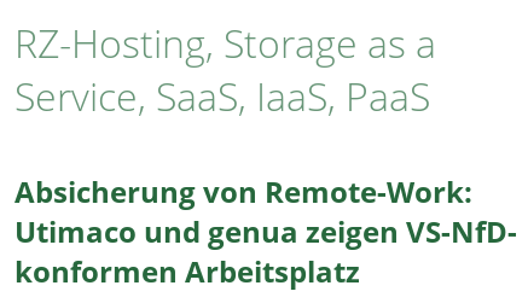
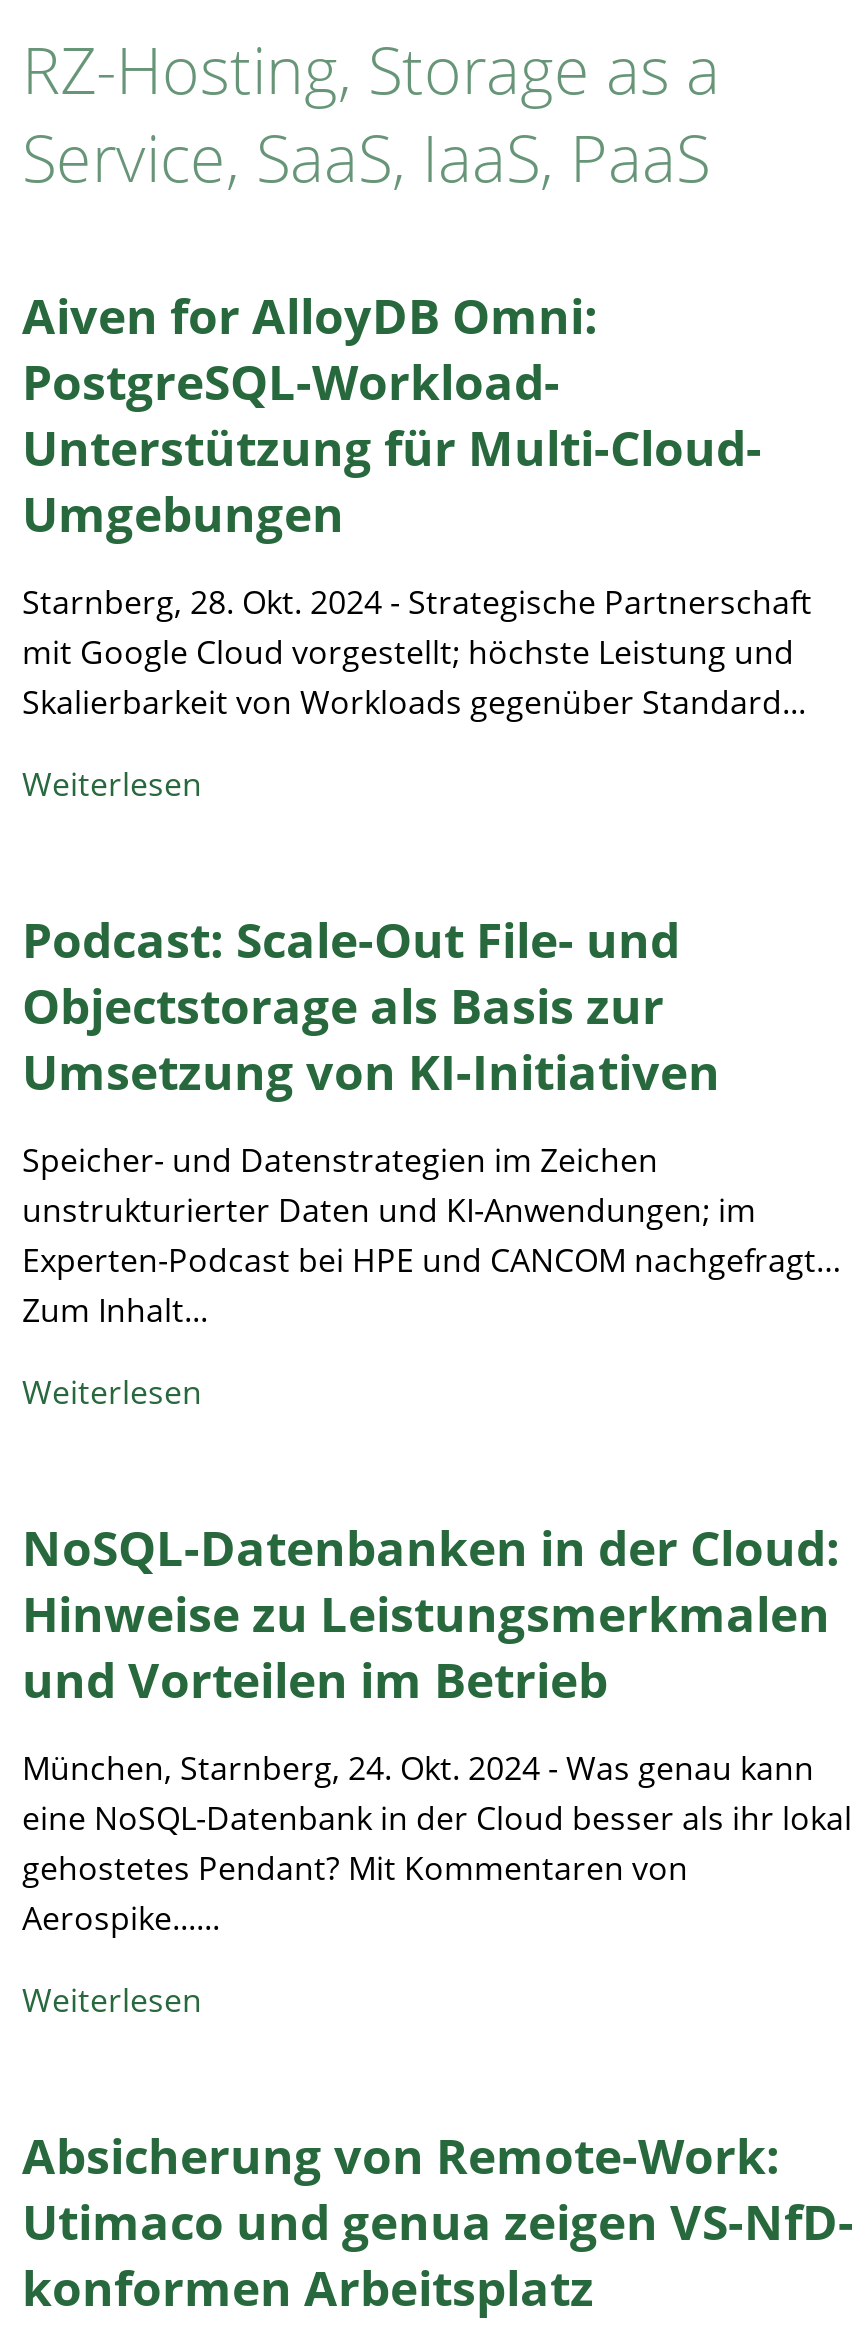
none -> [22,282,852,2022] Aiven for AlloyDB Omni: | PostgreSQL-Workload- | Unterstützung für Multi-Cloud- | Umgebungen | Starnberg, 28. Okt. 2024 - Strategische Partnerschaft | mit Google Cloud vorgestellt; höchste Leistung und | Skalierbarkeit von Workloads gegenüber Standard... | Weiterlesen | Podcast: Scale-Out File- und | Objectstorage als Basis zur | Umsetzung von KI-Initiativen | Speicher- und Datenstrategien im Zeichen | unstrukturierter Daten und KI-Anwendungen; im | Experten-Podcast bei HPE und CANCOM nachgefragt… | Zum Inhalt... | Weiterlesen | NoSQL-Datenbanken in der Cloud: | Hinweise zu Leistungsmerkmalen | und Vorteilen im Betrieb | München, Starnberg, 24. Okt. 2024 - Was genau kann | eine NoSQL-Datenbank in der Cloud besser als ihr lokal | gehostetes Pendant? Mit Kommentaren von | Aerospike...... | Weiterlesen

